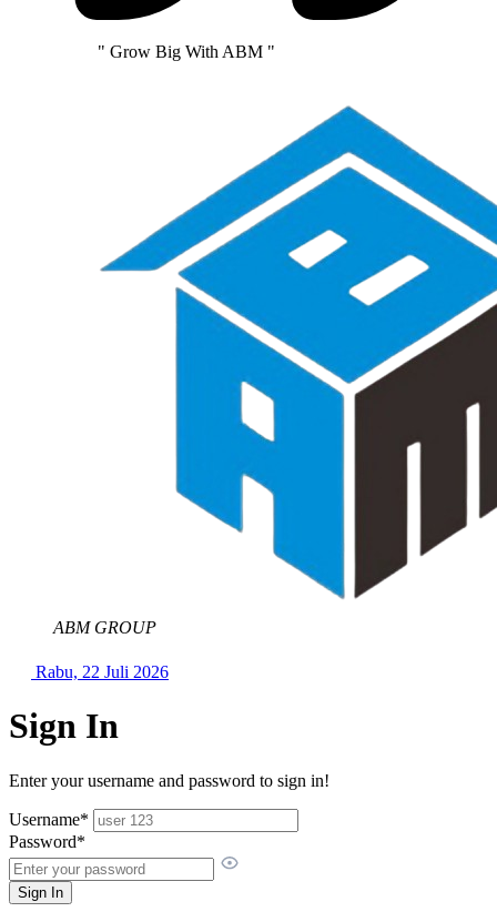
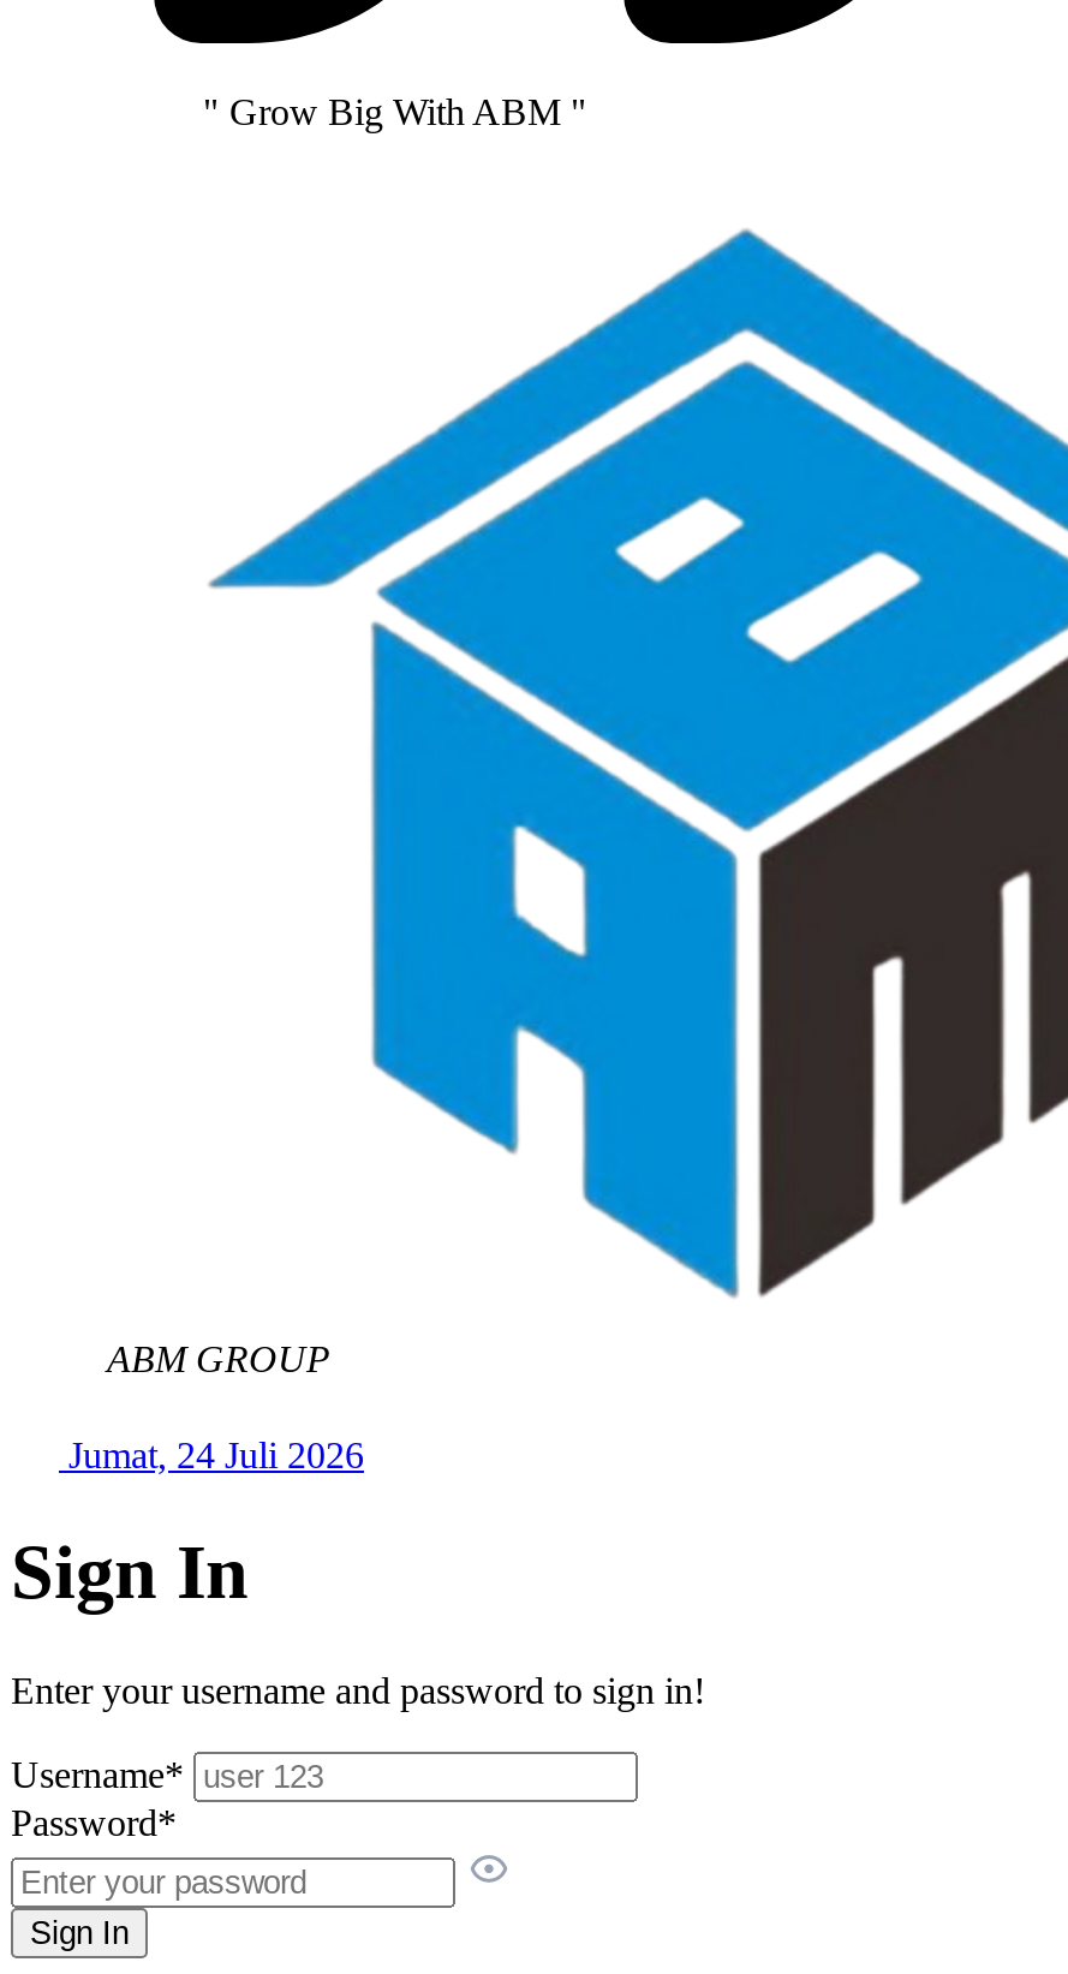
[31,662,169,681] Rabu, 22 Juli 2026 -> [59,1434,364,1475] Jumat, 24 Juli 2026

